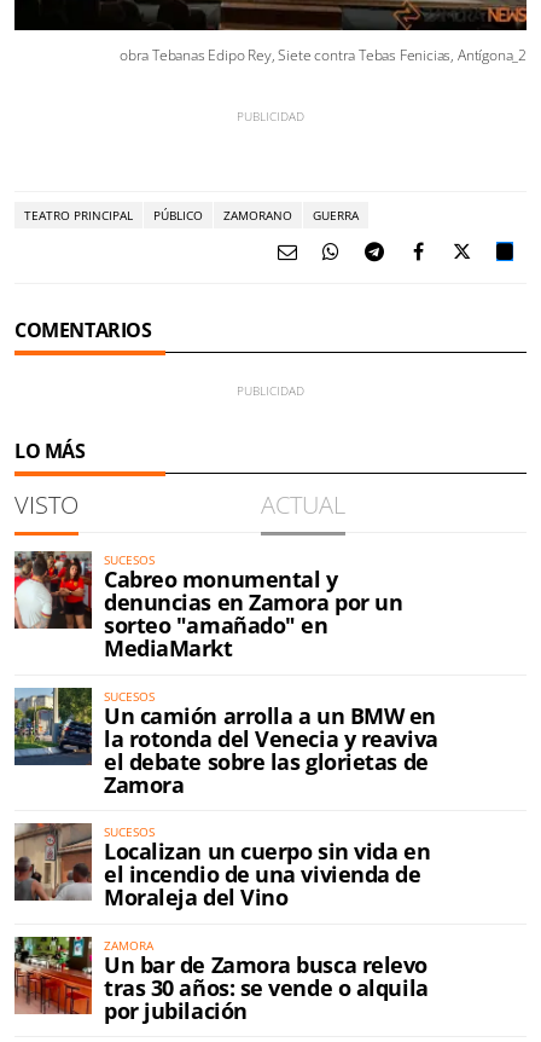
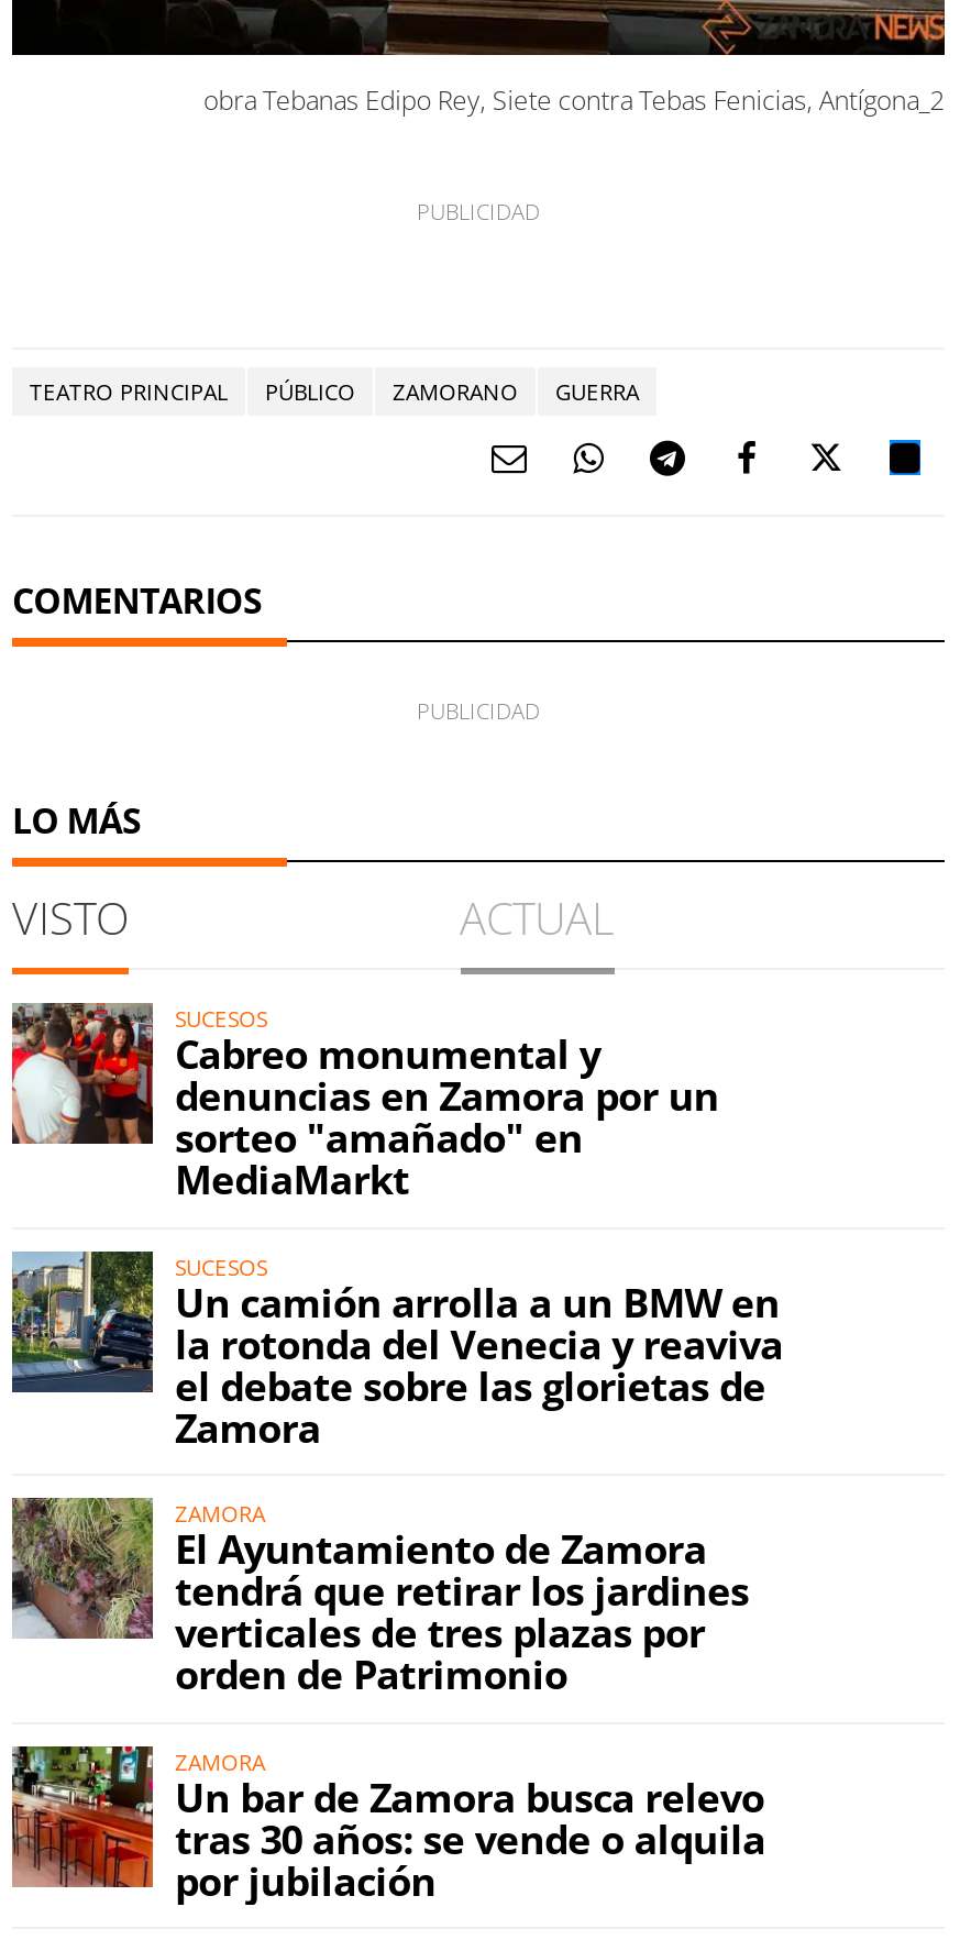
[13,823,430,912] [image] | SUCESOS | Localizan un cuerpo sin vida en | el incendio de una vivienda de | Moraleja del Vino -> [12,1498,749,1701] [image] | ZAMORA | El Ayuntamiento de Zamora | tendrá que retirar los jardines | verticales de tres plazas por | orden de Patrimonio

